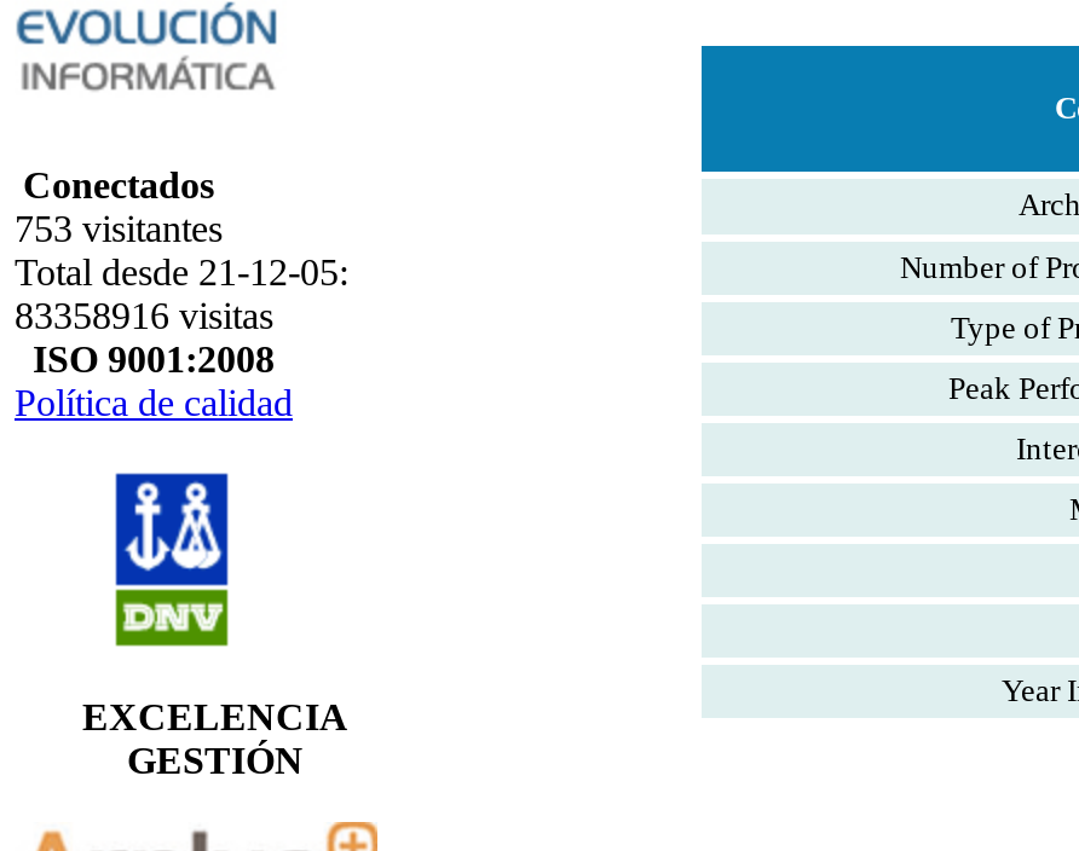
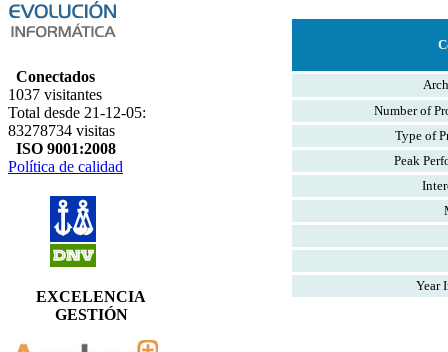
[15,208,223,249] 753 visitantes -> [8,86,102,103] 1037 visitantes
[15,295,273,336] 83358916 visitas -> [8,122,115,139] 83278734 visitas

